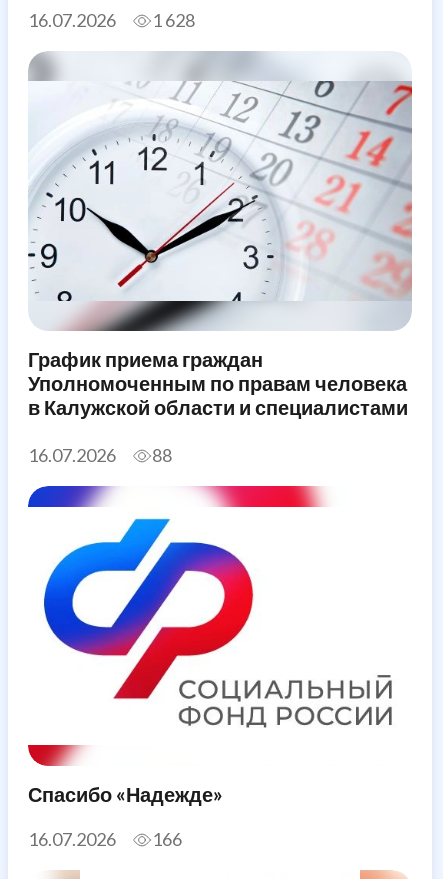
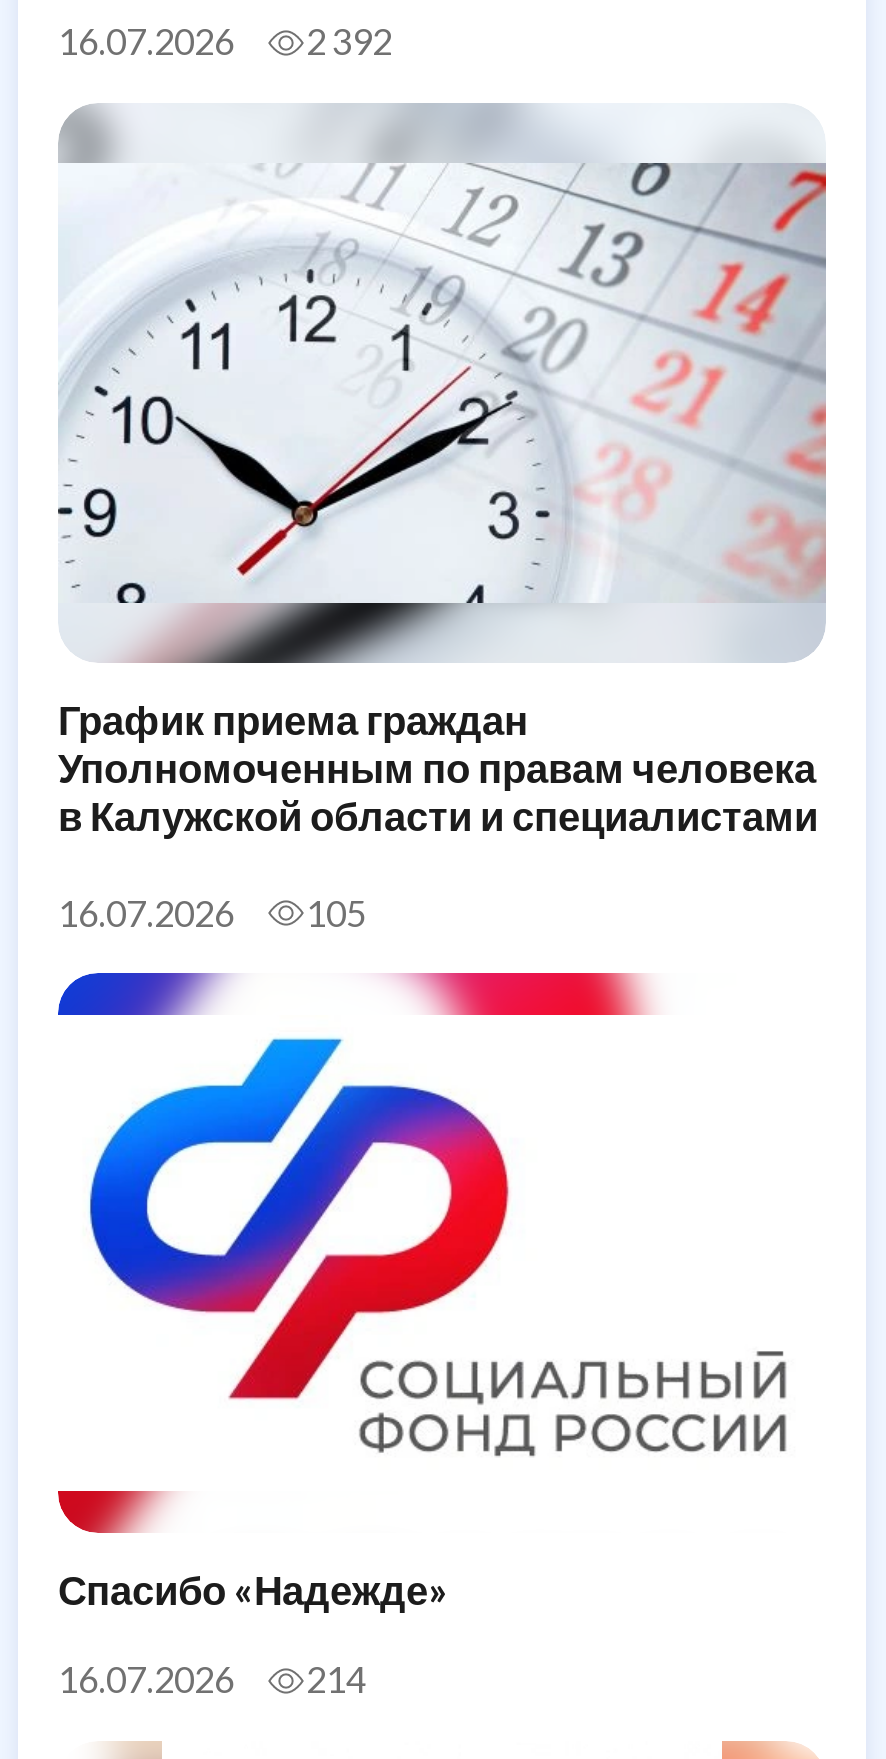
[28,9,195,31] 16.07.2026 1 628 -> [58,19,392,63] 16.07.2026 2 392
[28,444,172,466] 16.07.2026 88 -> [58,890,366,934] 16.07.2026 105
[28,828,182,850] 16.07.2026 166 -> [58,1657,366,1701] 16.07.2026 214

